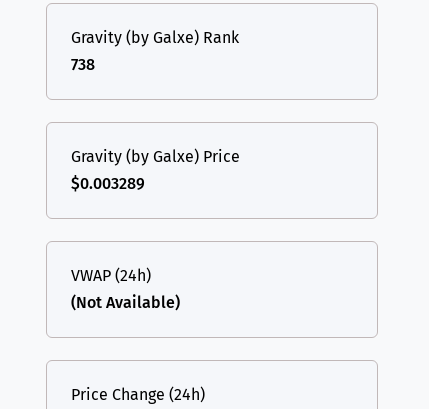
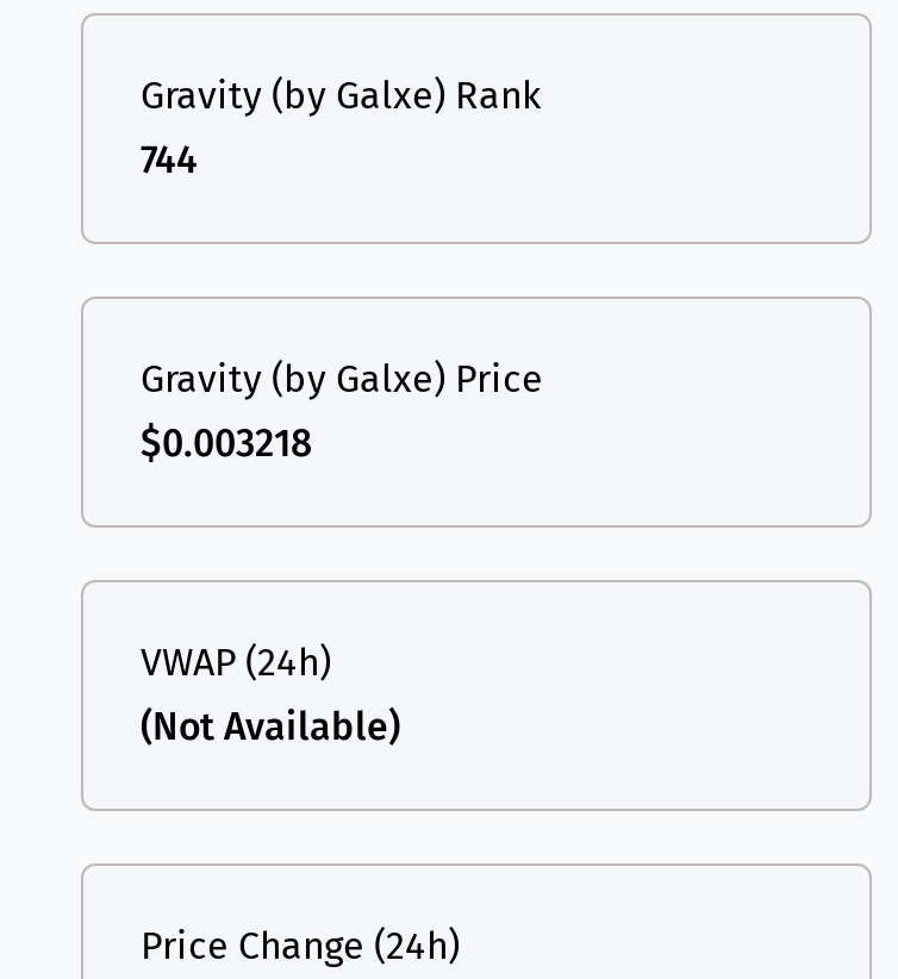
[71,55,95,74] 738 -> [141,137,198,182] 744
[71,174,145,193] $0.003289 -> [141,421,312,466] $0.003218

